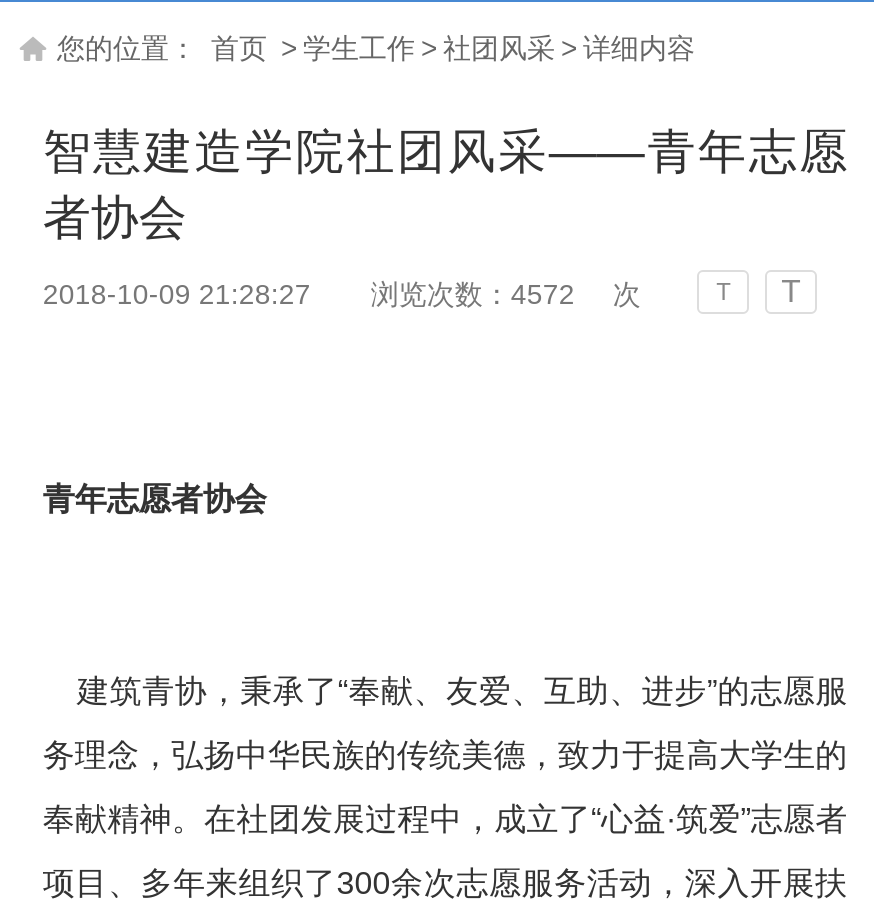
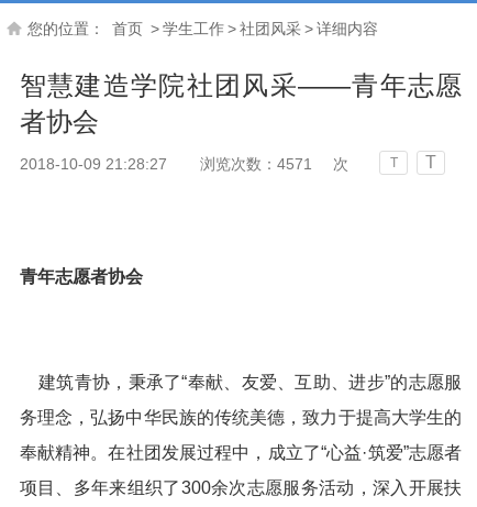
[43,278,641,310] 2018-10-09 21:28:27 浏览次数：4572 次 -> [20,155,348,172] 2018-10-09 21:28:27 浏览次数：4571 次

